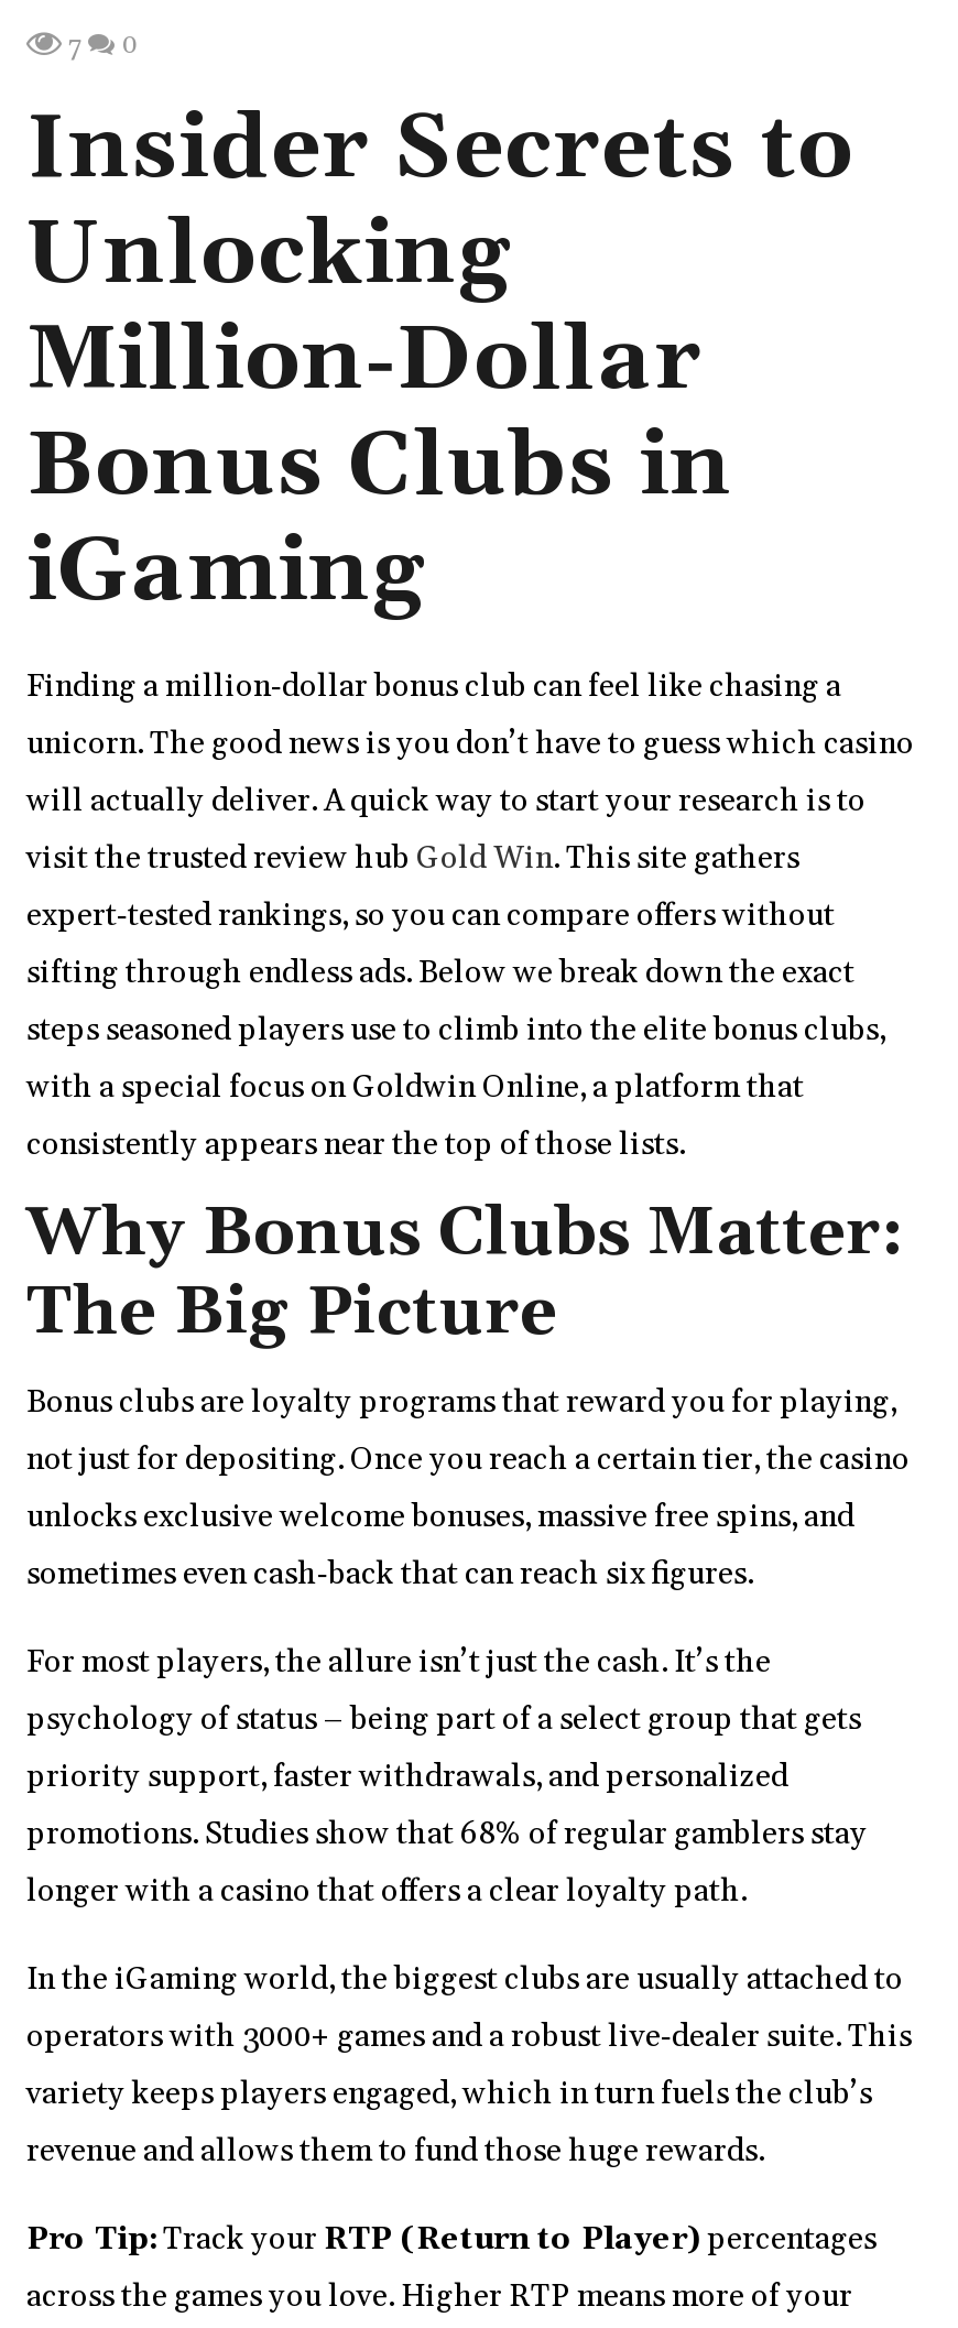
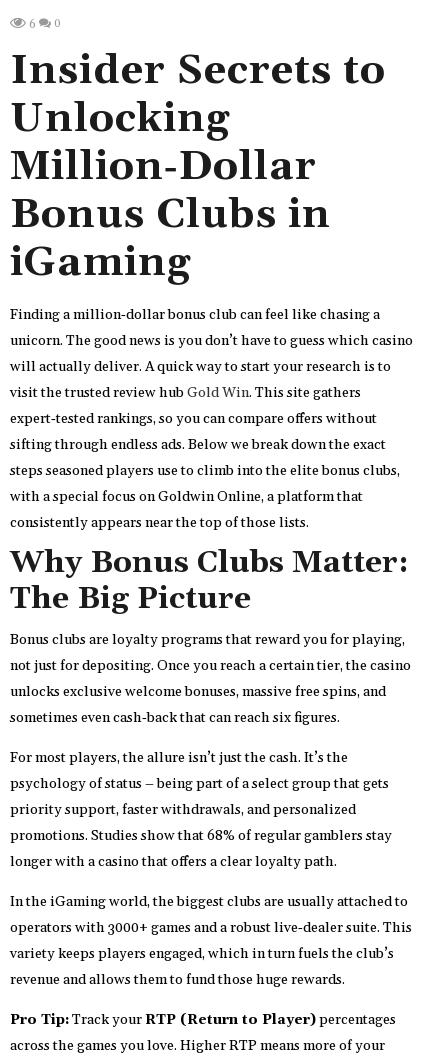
[68,29,137,64] 7 0 -> [29,16,61,32] 6 0

